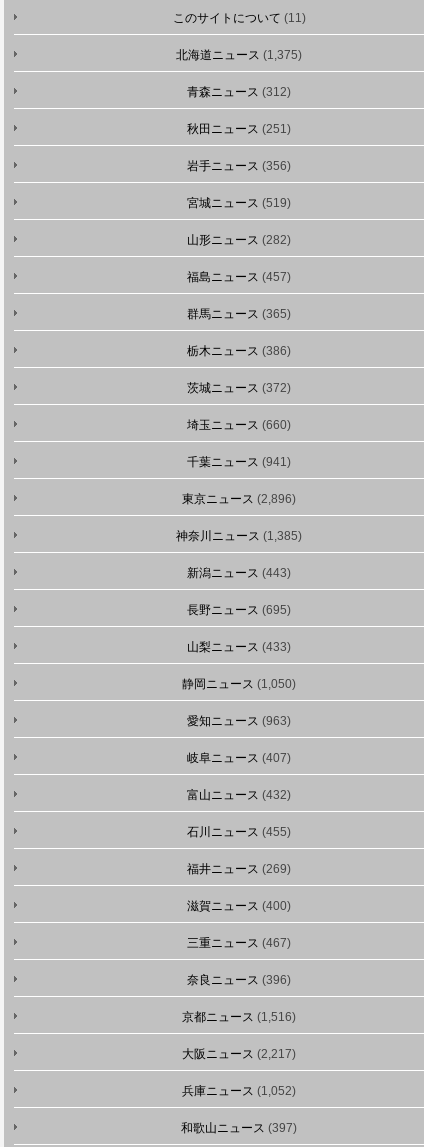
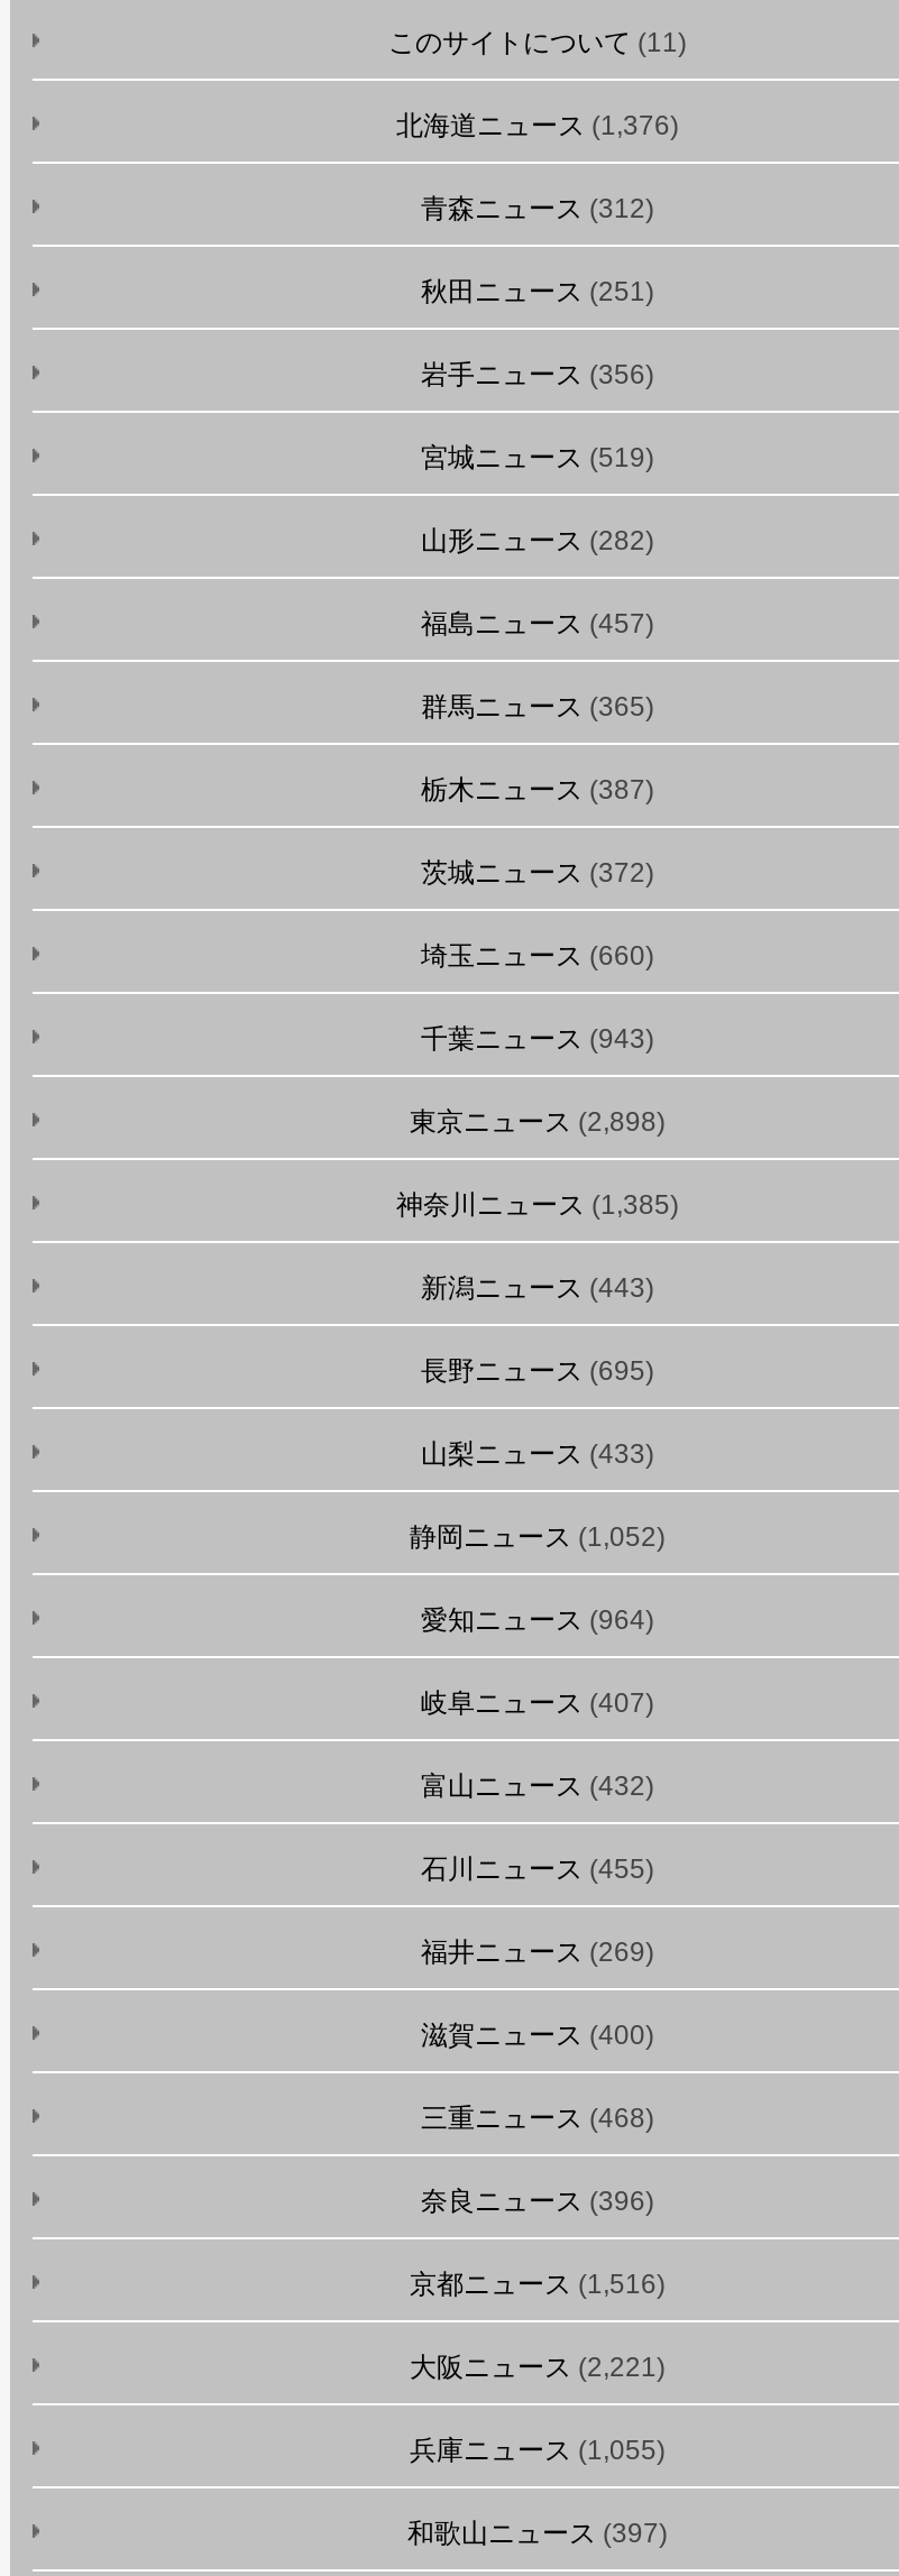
[176,48,302,62] 北海道ニュース(1,375) -> [396,110,679,141] 北海道ニュース(1,376)
[187,344,291,358] 栃木ニュース(386) -> [421,774,654,806] 栃木ニュース(387)
[187,455,291,469] 千葉ニュース(941) -> [421,1023,654,1055] 千葉ニュース(943)
[182,492,296,506] 東京ニュース(2,896) -> [410,1106,666,1138] 東京ニュース(2,898)
[182,677,296,691] 静岡ニュース(1,050) -> [410,1521,666,1553] 静岡ニュース(1,052)
[187,714,291,728] 愛知ニュース(963) -> [421,1604,654,1636] 愛知ニュース(964)
[187,936,291,950] 三重ニュース(467) -> [421,2103,654,2134] 三重ニュース(468)
[182,1047,296,1061] 大阪ニュース(2,217) -> [410,2352,666,2383] 大阪ニュース(2,221)
[182,1084,296,1098] 兵庫ニュース(1,052) -> [410,2435,666,2466] 兵庫ニュース(1,055)

